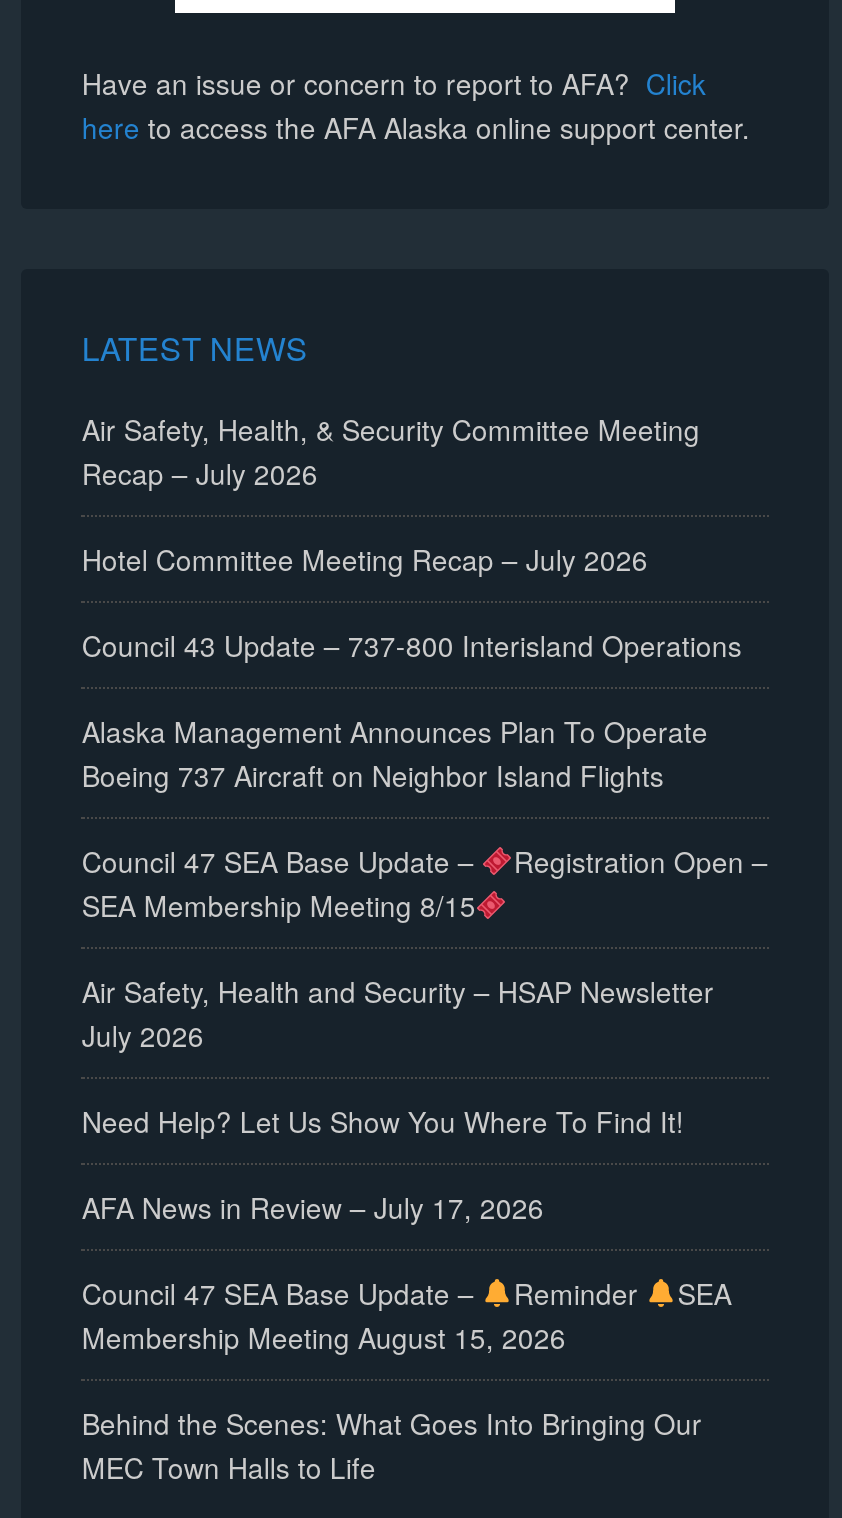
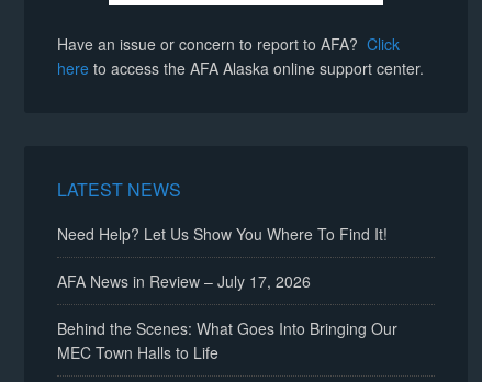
[82,410,768,1056] Air Safety, Health, & Security Committee Meeting | Recap – July 2026 | Hotel Committee Meeting Recap – July 2026 | Council 43 Update – 737-800 Interisland Operations | Alaska Management Announces Plan To Operate | Boeing 737 Aircraft on Neighbor Island Flights | Council 47 SEA Base Update – | Registration Open – | SEA Membership Meeting 8/15 | Air Safety, Health and Security – HSAP Newsletter | July 2026 -> none
[82,1274,732,1358] Council 47 SEA Base Update – | Reminder | SEA | Membership Meeting August 15, 2026 -> none

